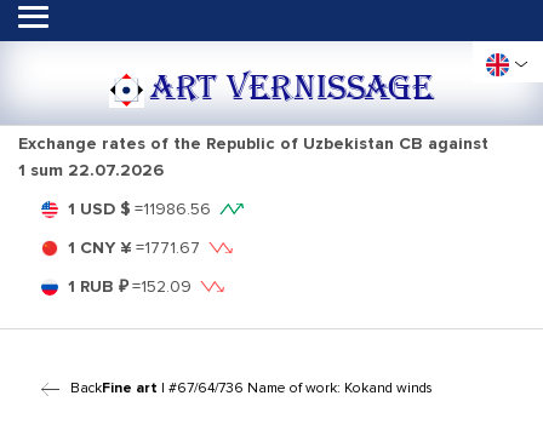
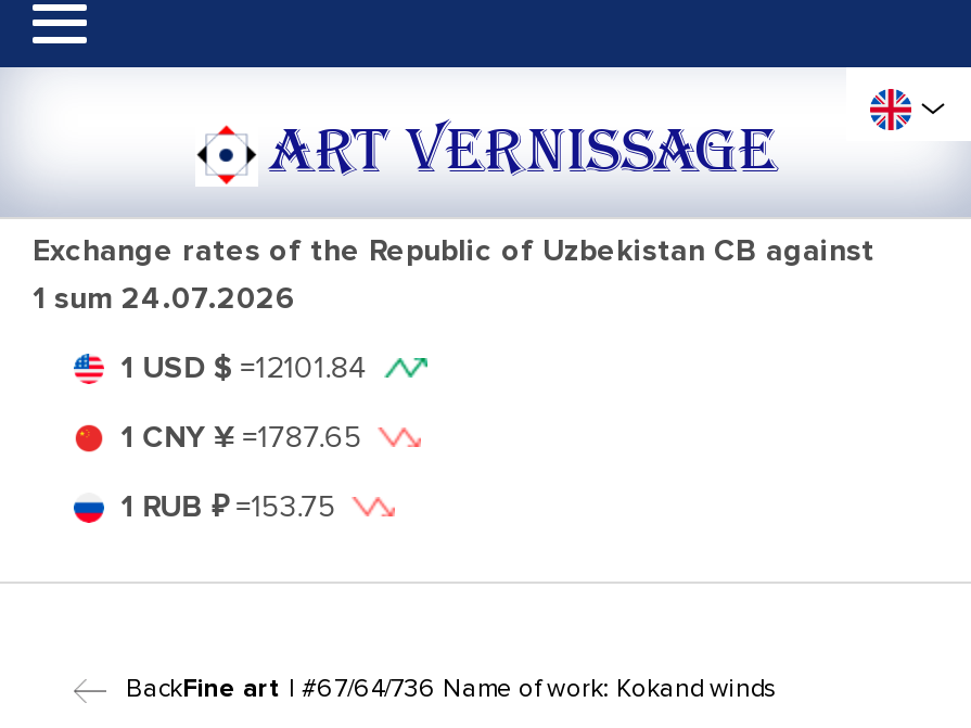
[18,160,164,180] 1 sum 22.07.2026 -> [33,279,295,316] 1 sum 24.07.2026
[67,198,210,219] 1 USD $ =11986.56 -> [121,349,368,386] 1 USD $ =12101.84
[67,237,200,258] 1 CNY ¥ =1771.67 -> [121,418,361,455] 1 CNY ¥ =1787.65
[67,276,191,297] 1 RUB ₽ =152.09 -> [121,488,335,525] 1 RUB ₽ =153.75

